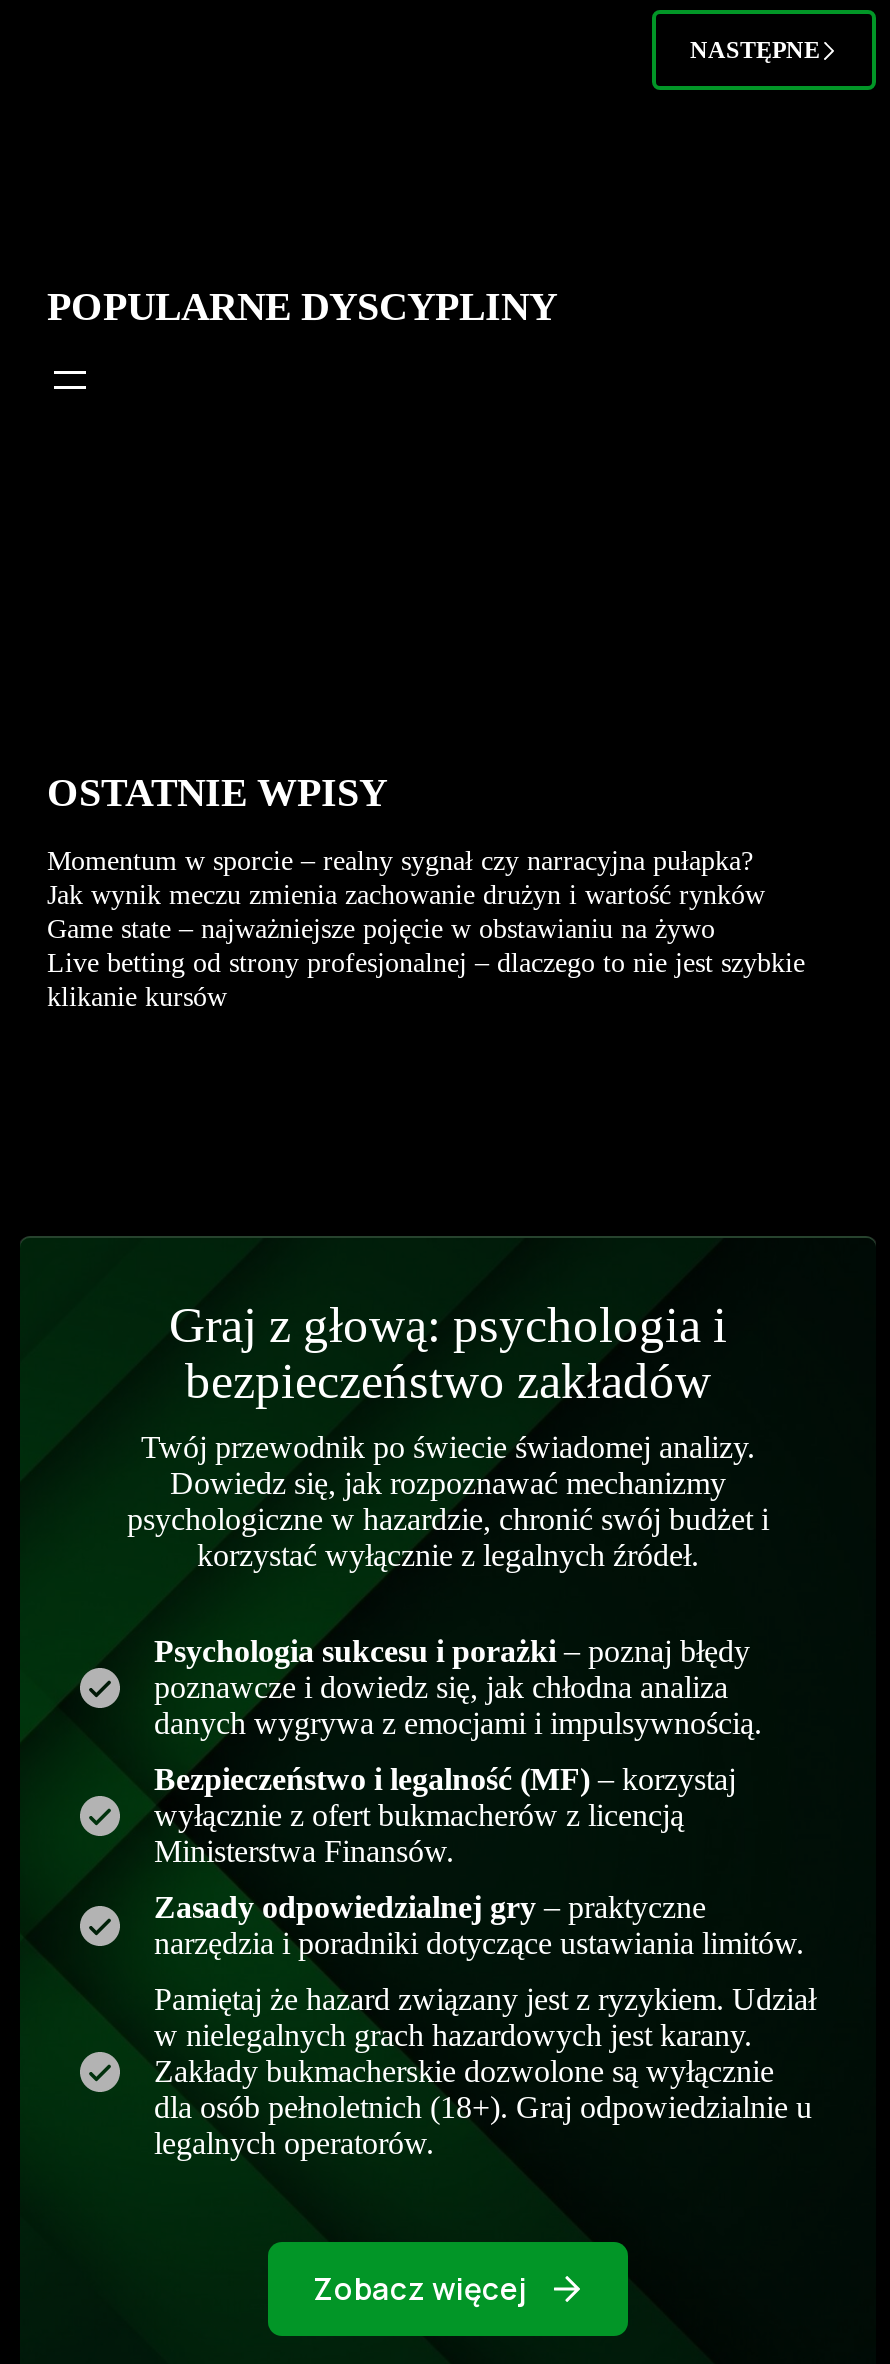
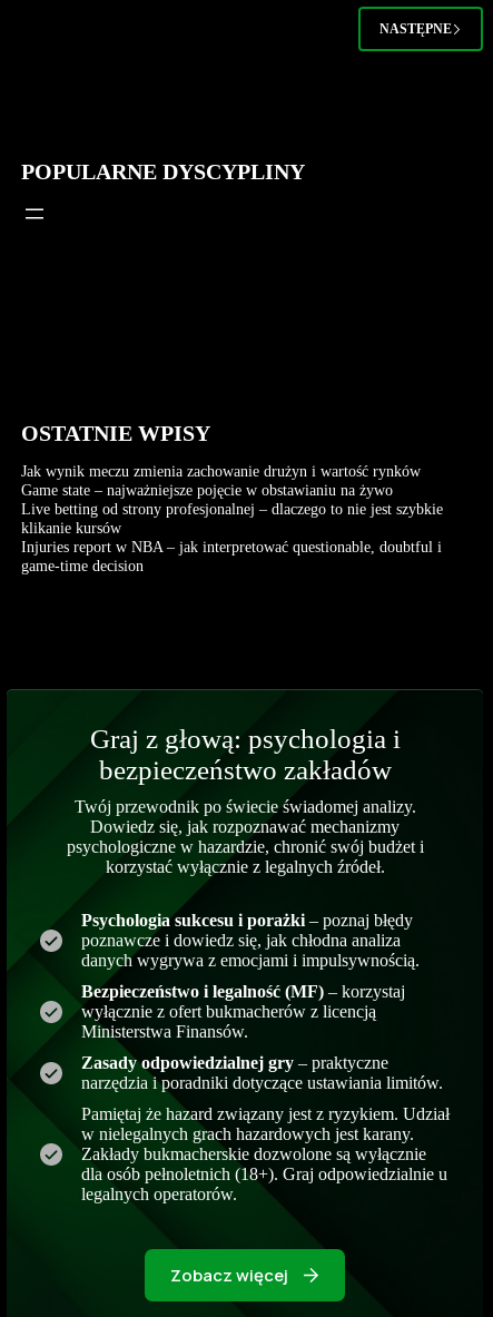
[47,844,753,876] Momentum w sporcie – realny sygnał czy narracyjna pułapka? -> none
moved [47,878,805,1012] -> [22,462,443,536]: Jak wynik meczu zmienia zachowanie drużyn i wartość rynków | Game state – najważniejsze pojęcie w obstawianiu na żywo | Live betting od strony profesjonalnej – dlaczego to nie jest szybkie | klikanie kursów
none -> [22,537,442,574] Injuries report w NBA – jak interpretować questionable, doubtful i | game-time decision

